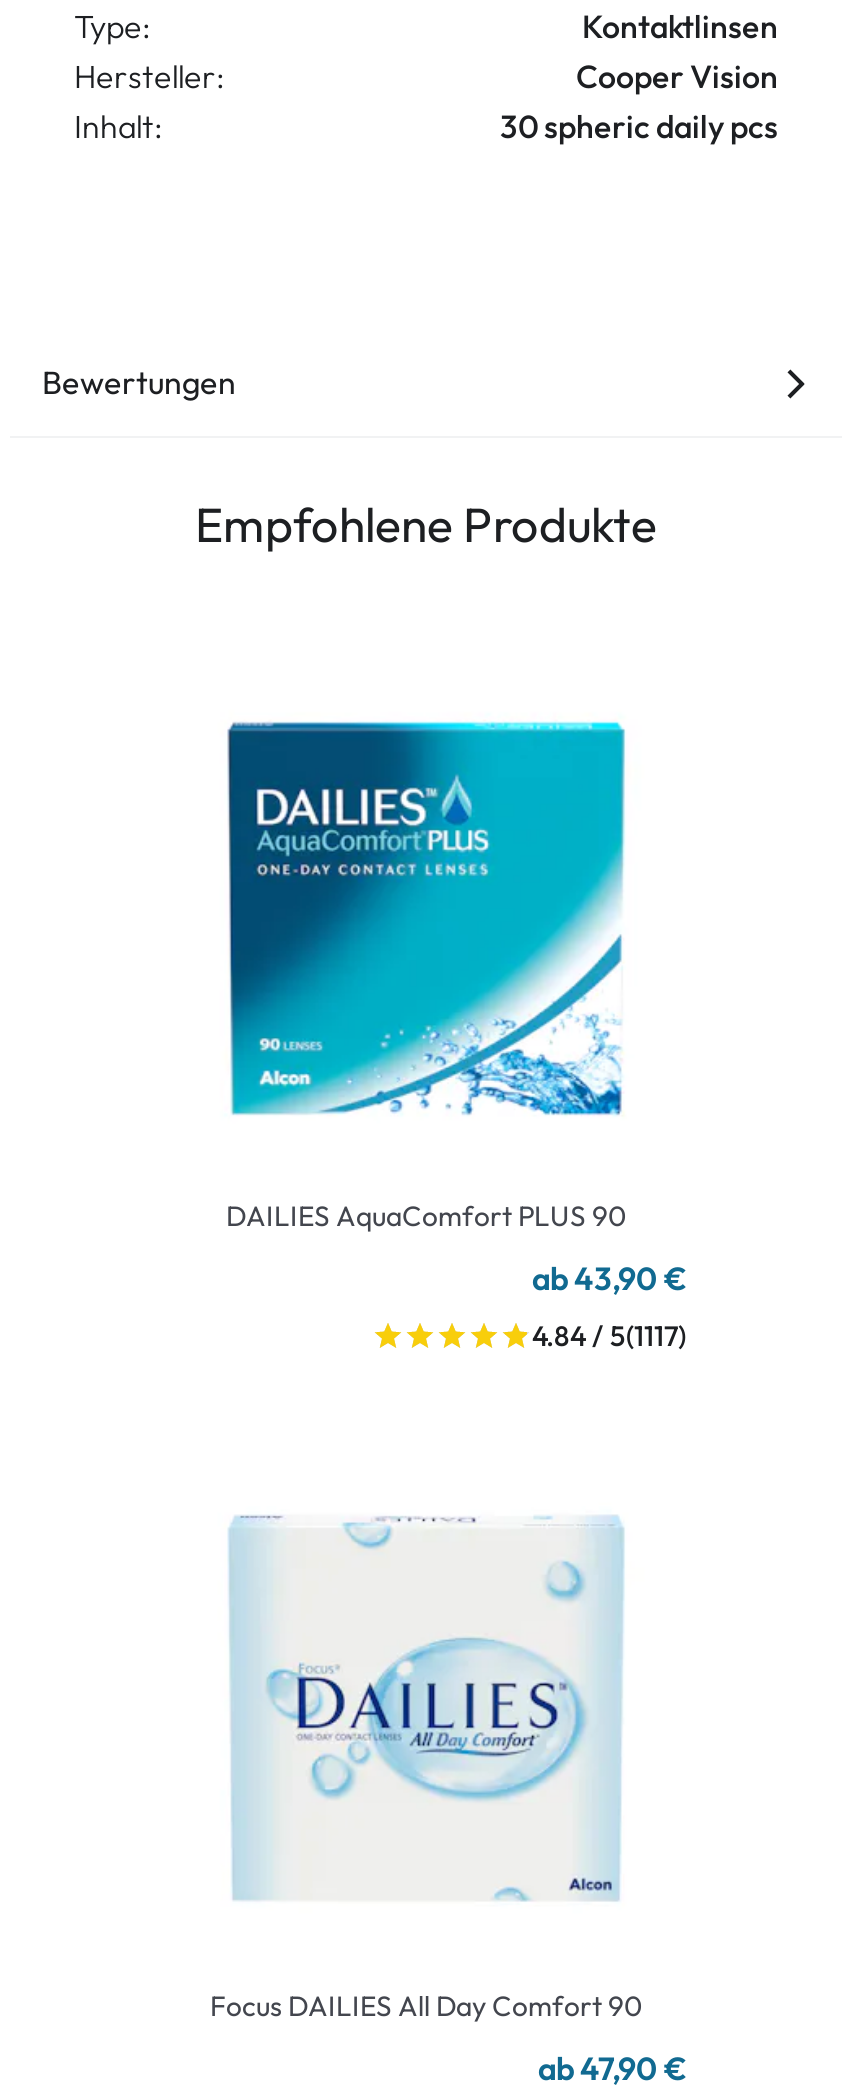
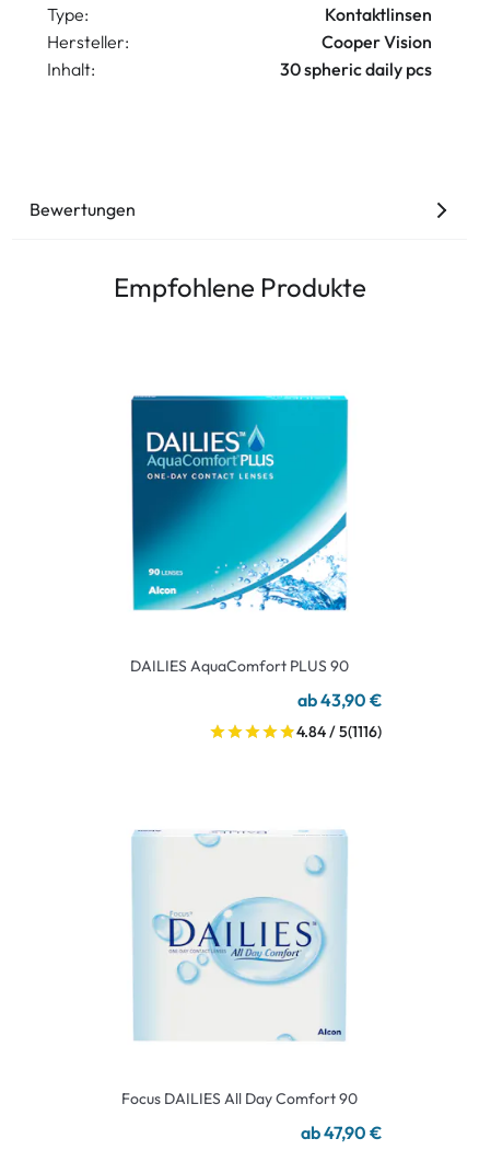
[532,1318,686,1354] 4.84 / 5(1117) -> [296,722,382,742] 4.84 / 5(1116)

